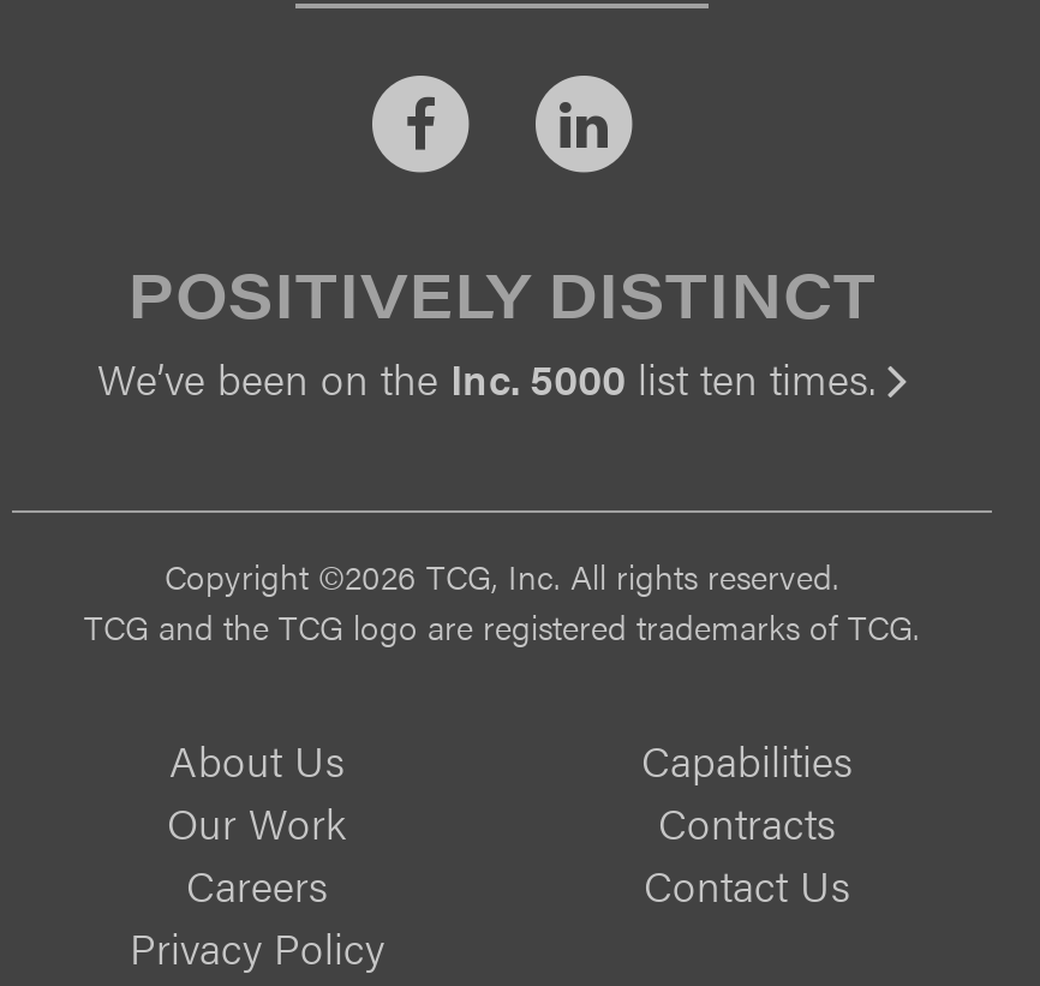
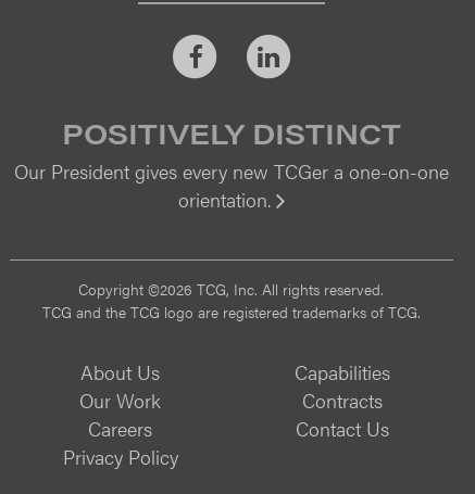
[97,347,887,407] We’ve been on the Inc. 5000 list ten times. -> [14,157,449,213] Our President gives every new TCGer a one-on-one | orientation.

